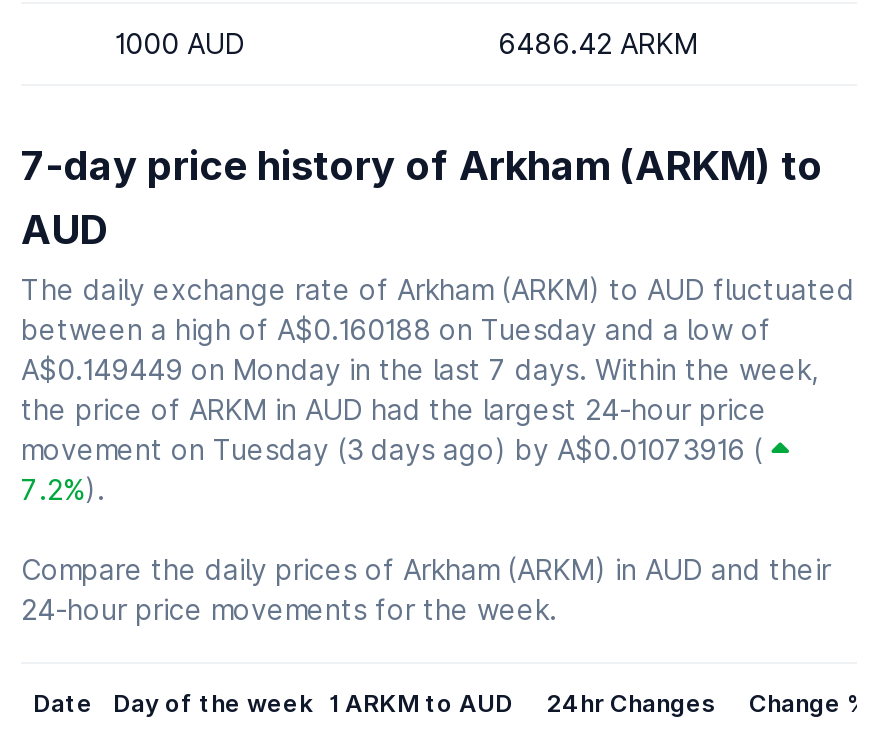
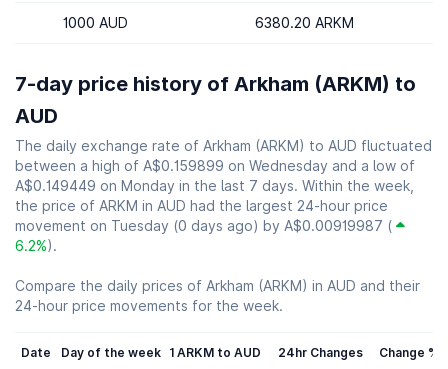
[498,26,698,60] 6486.42 ARKM -> [255,14,354,31] 6380.20 ARKM
[21,312,771,346] between a high of A$0.160188 on Tuesday and a low of -> [15,157,415,174] between a high of A$0.159899 on Wednesday and a low of
[21,432,763,466] movement on Tuesday (3 days ago) by A$0.01073916 ( -> [15,217,392,234] movement on Tuesday (0 days ago) by A$0.00919987 (
[21,472,105,506] 7.2%). -> [15,237,57,254] 6.2%).

